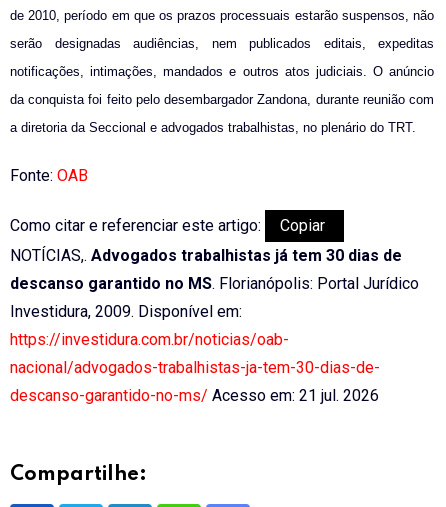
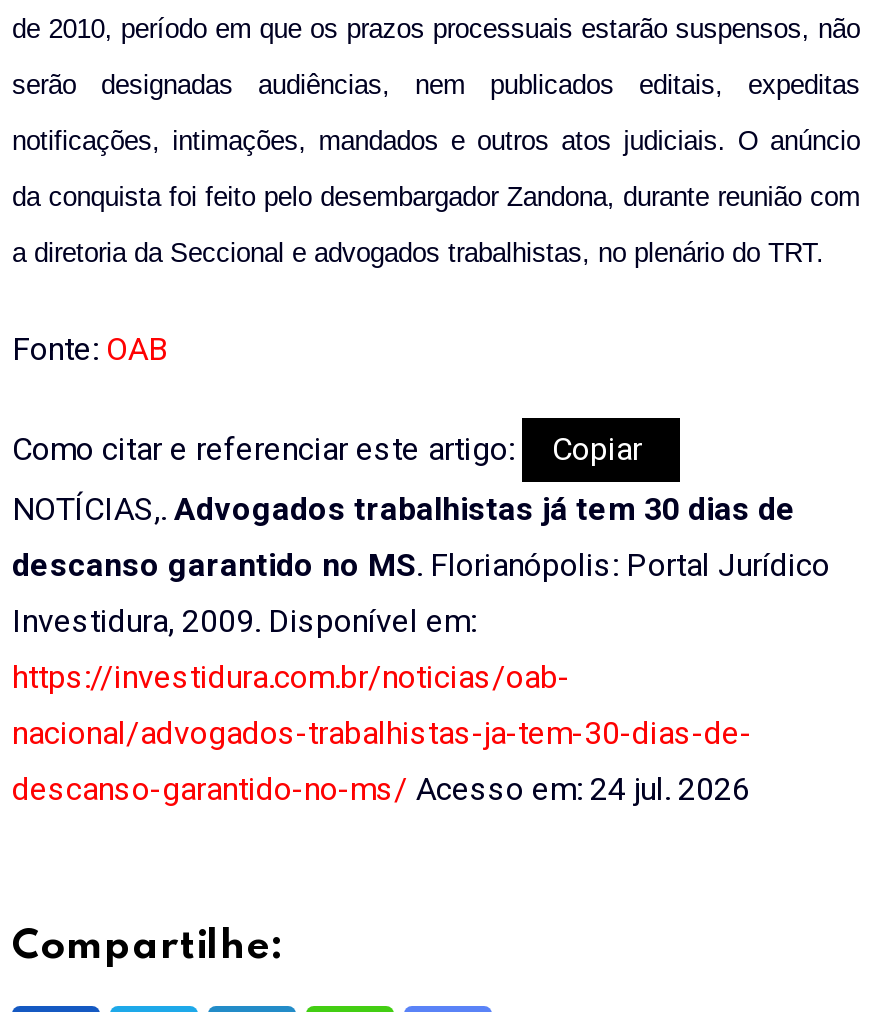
[10,386,379,405] descanso-garantido-no-ms/ Acesso em: 21 jul. 2026 -> [12,771,750,809] descanso-garantido-no-ms/ Acesso em: 24 jul. 2026

